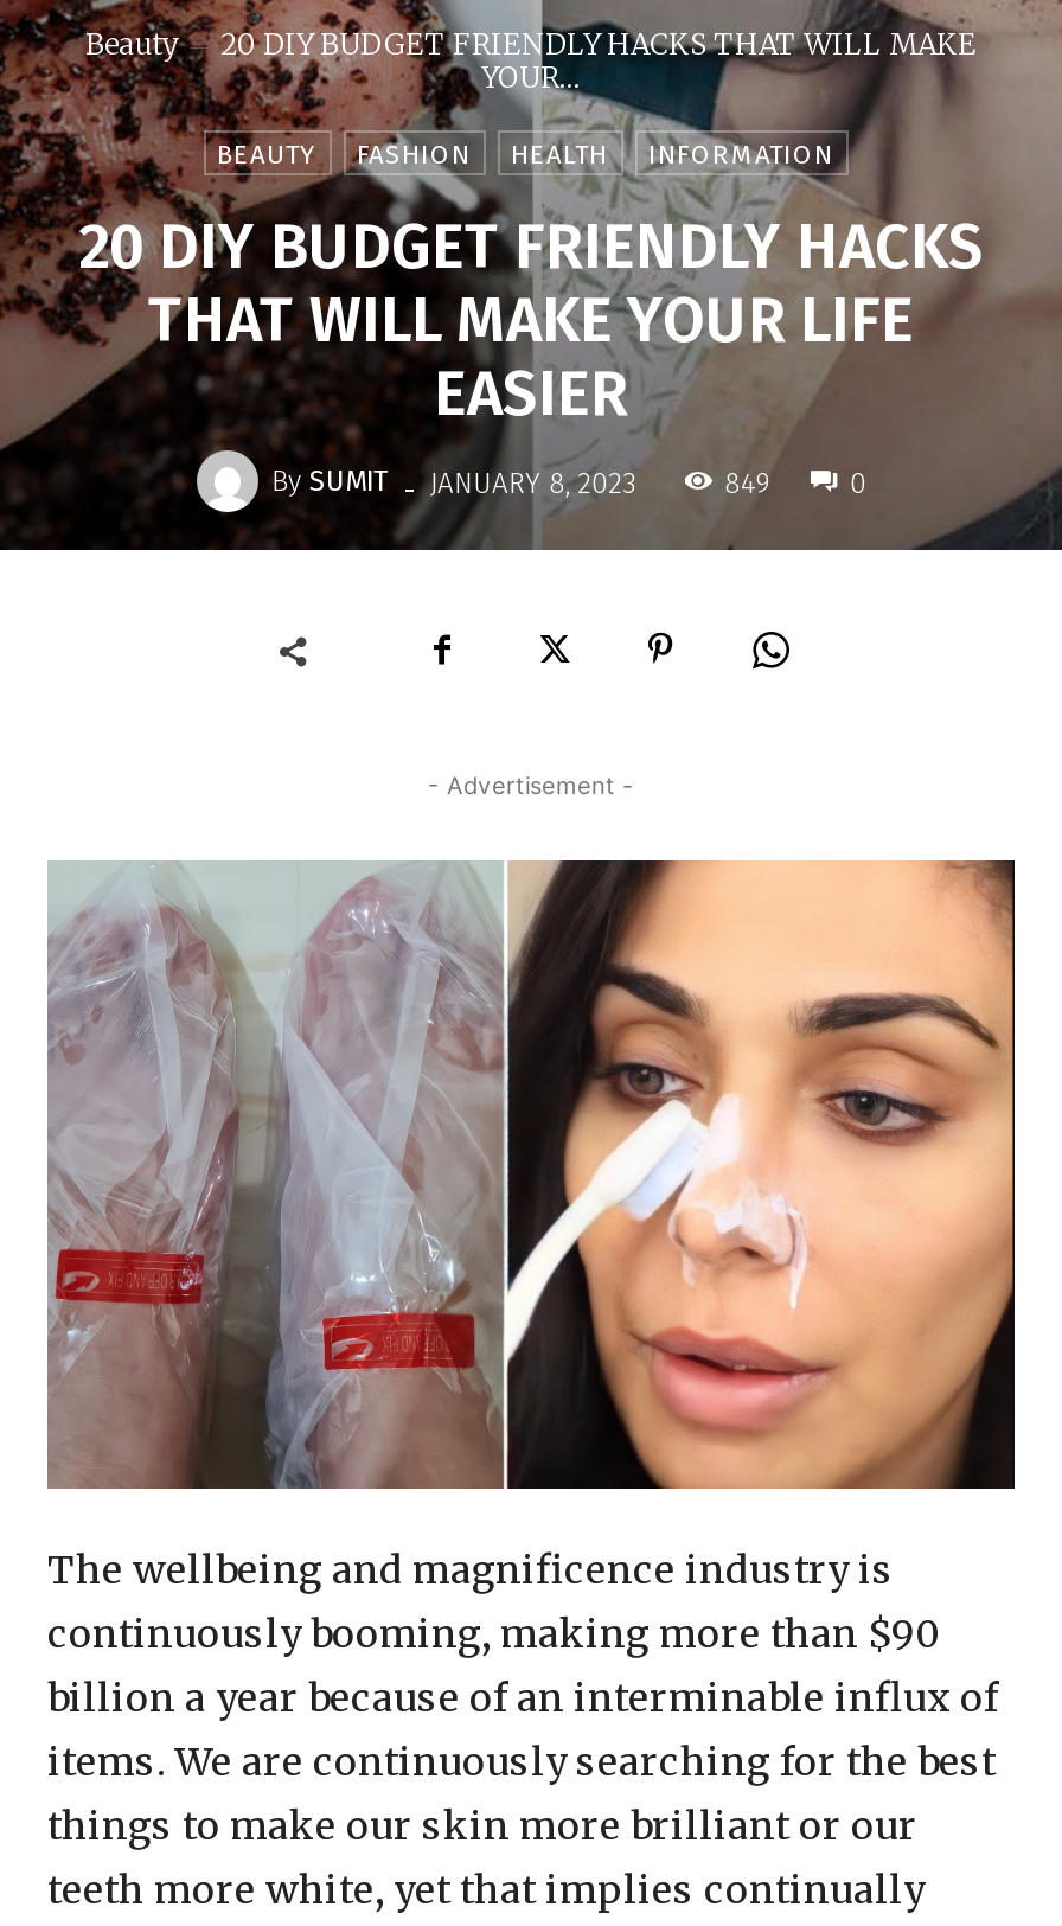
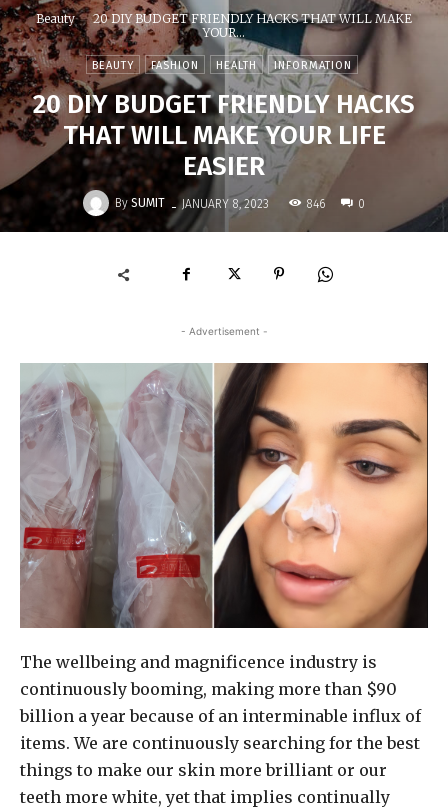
[724,466,772,499] 849 -> [306,196,325,210] 846

